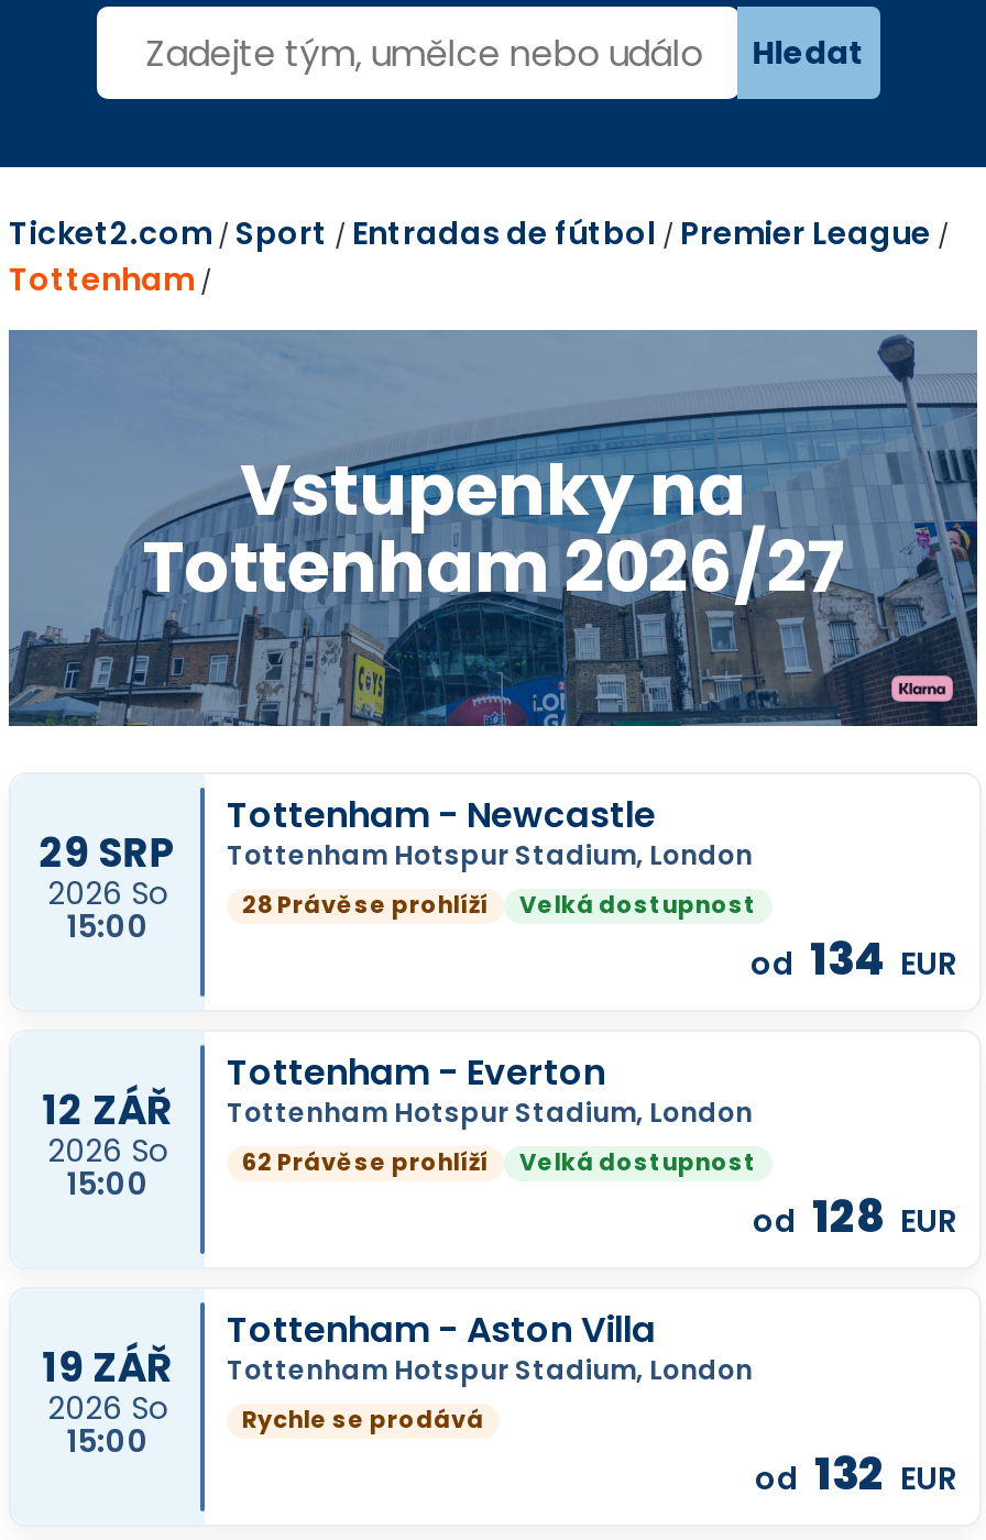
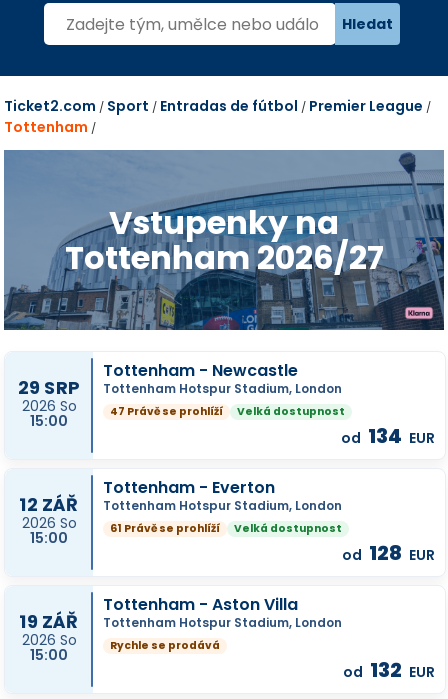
[242,888,489,921] 28 Právě se prohlíží -> [110,404,223,419] 47 Právě se prohlíží
[242,1146,489,1179] 62 Právě se prohlíží -> [110,521,220,536] 61 Právě se prohlíží

